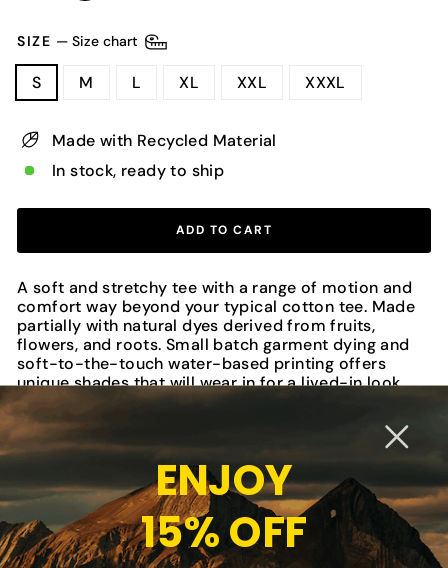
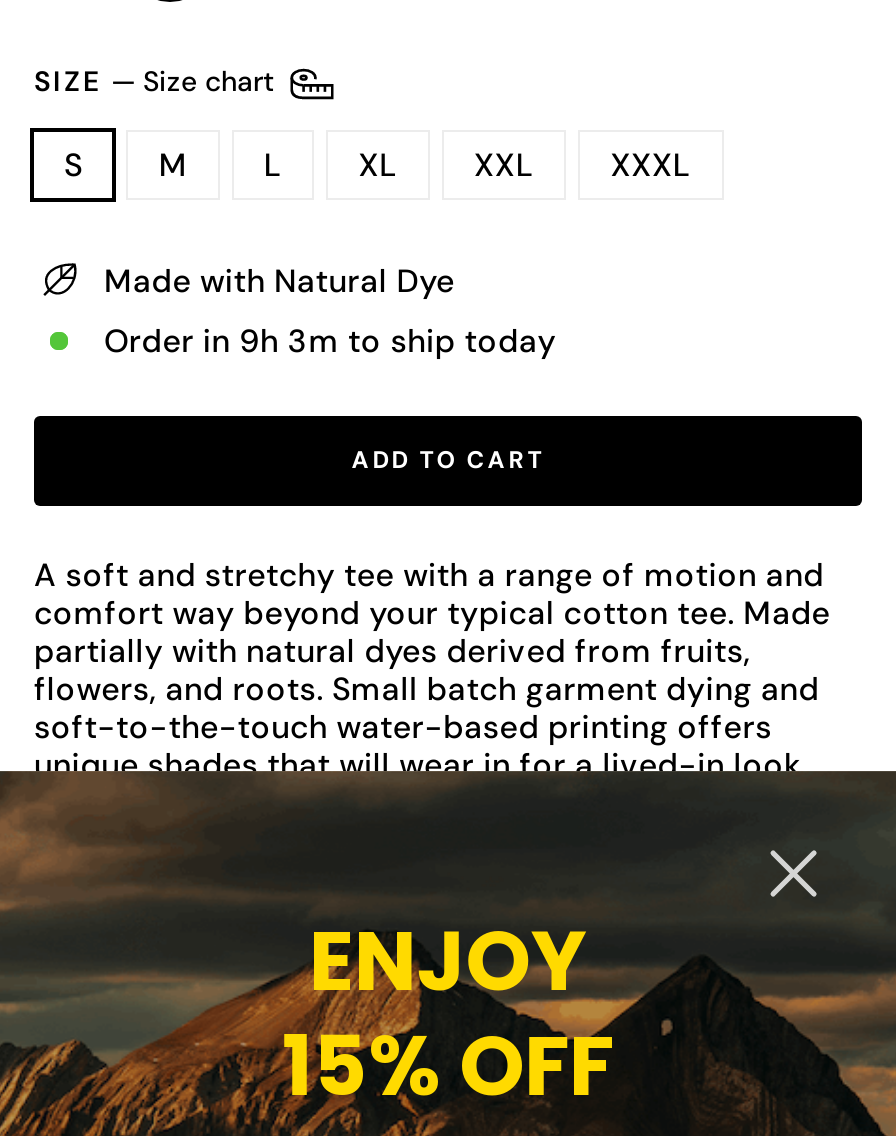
[52,130,277,181] Made with Recycled Material | In stock, ready to ship -> [104,260,556,362] Made with Natural Dye | Order in 9h 3m to ship today

